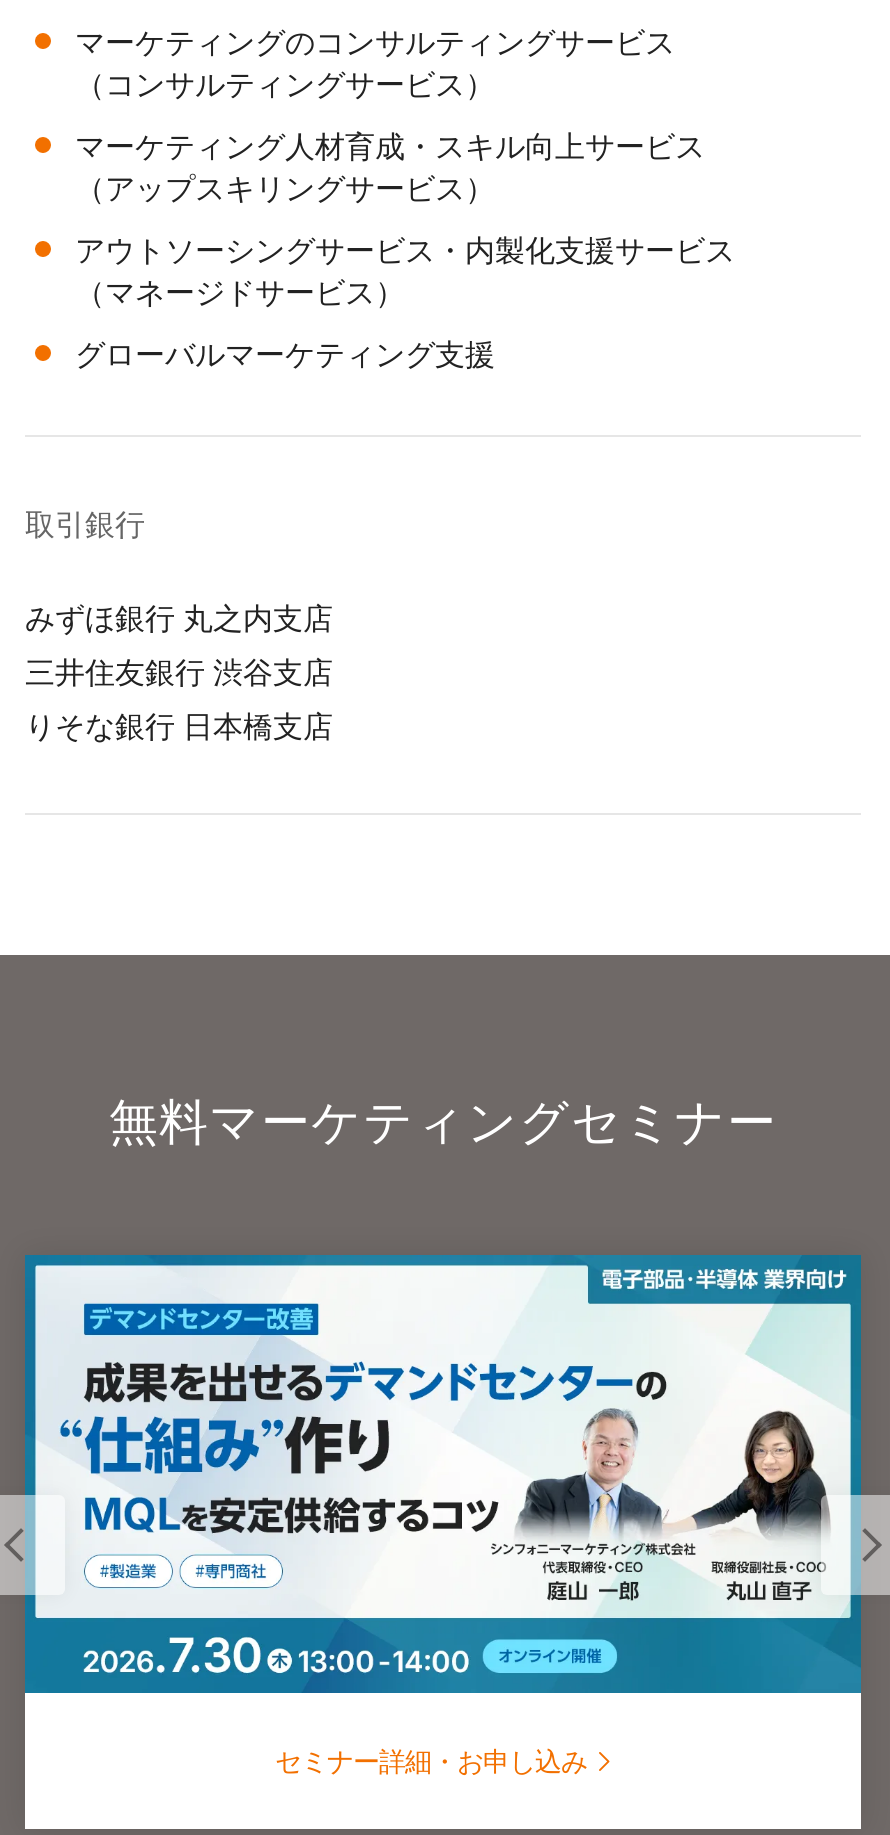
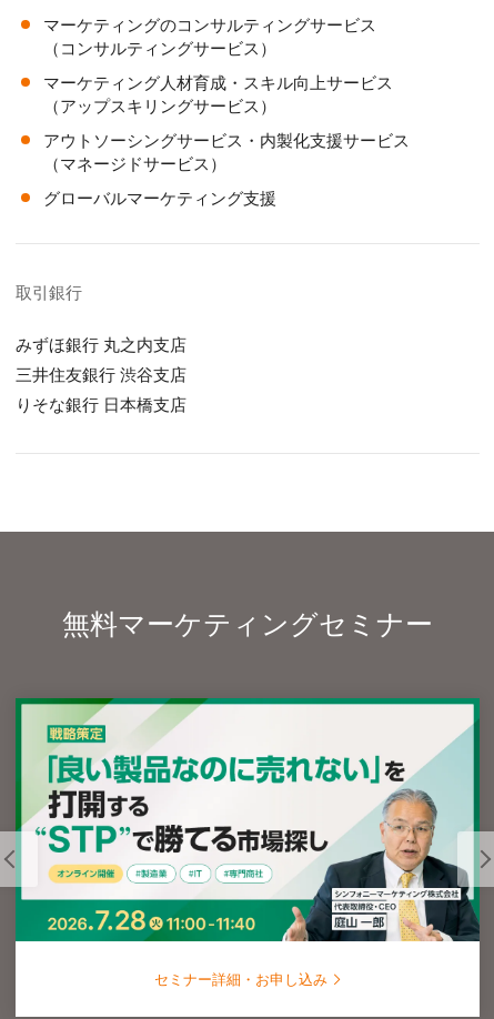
[25,1255,861,1695] [image] -> [16,697,480,942] [image]

